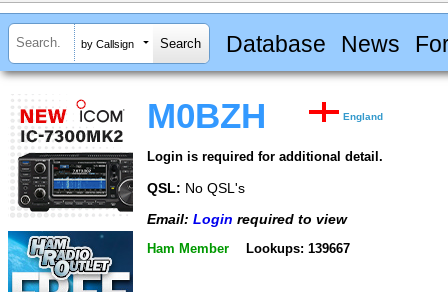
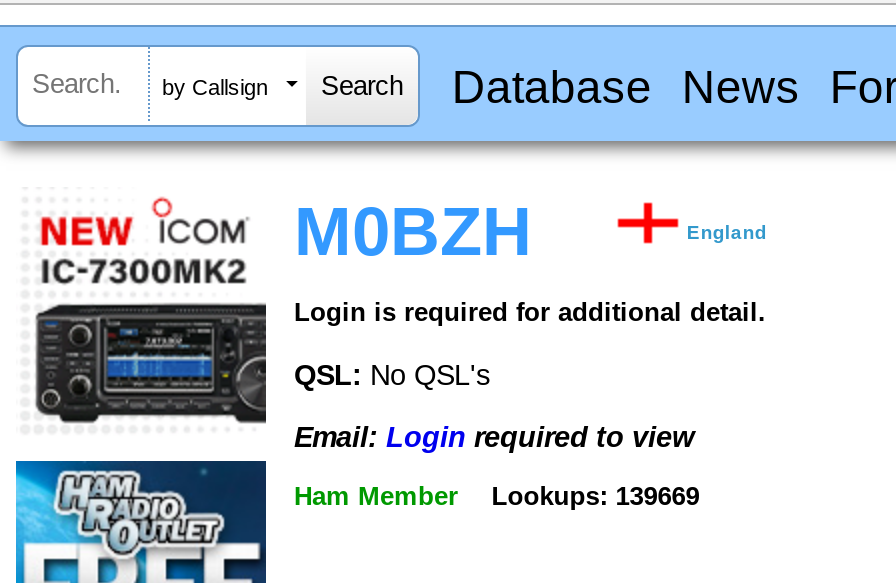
[147,241,350,256] Ham Member Lookups: 139667 -> [294,481,700,511] Ham Member Lookups: 139669

